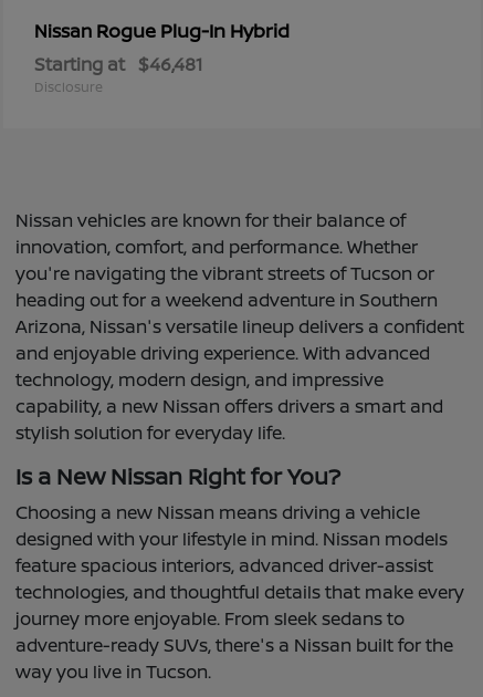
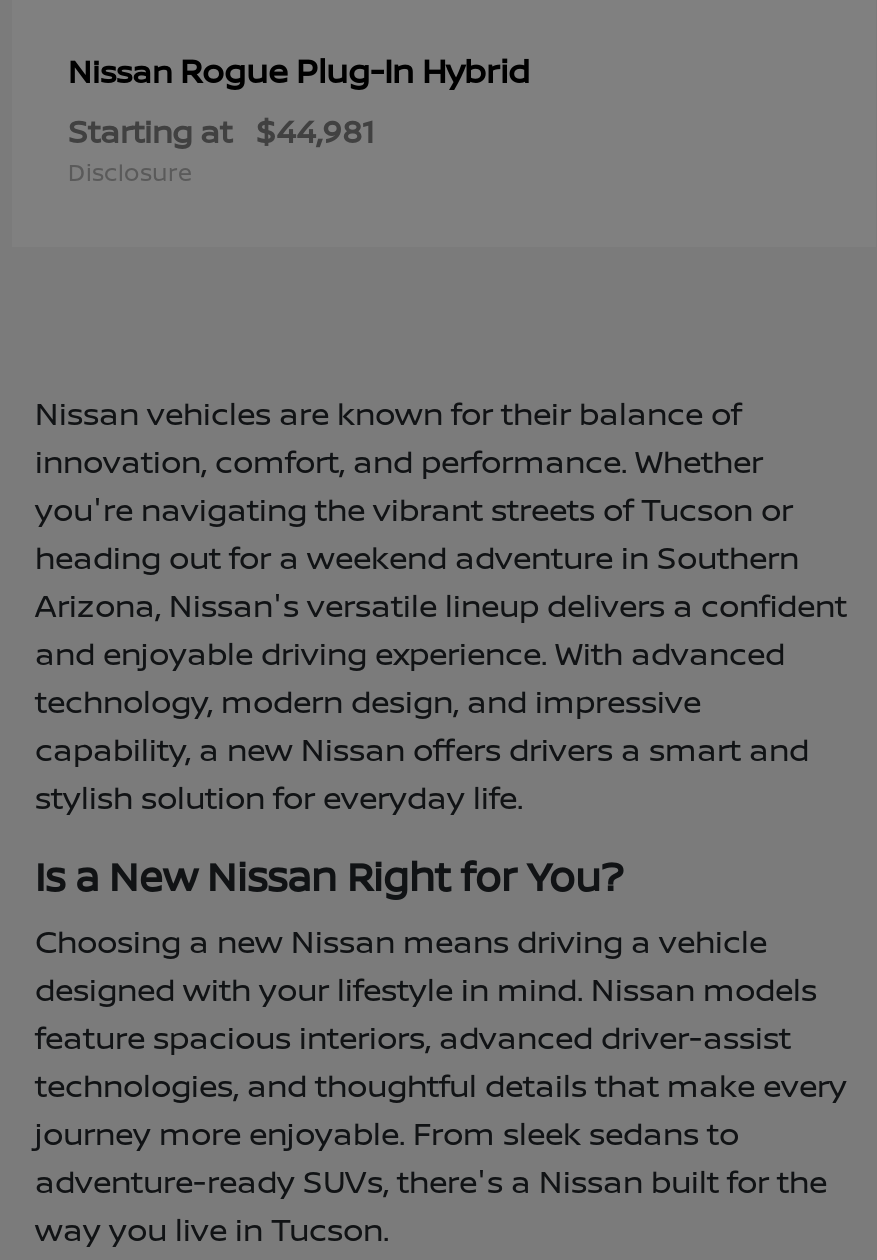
[34,52,202,76] Starting at $46,481 -> [68,109,374,153] Starting at $44,981

